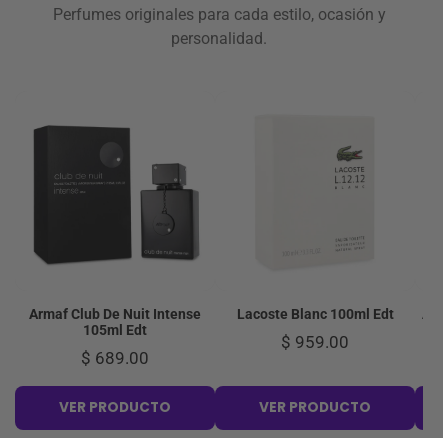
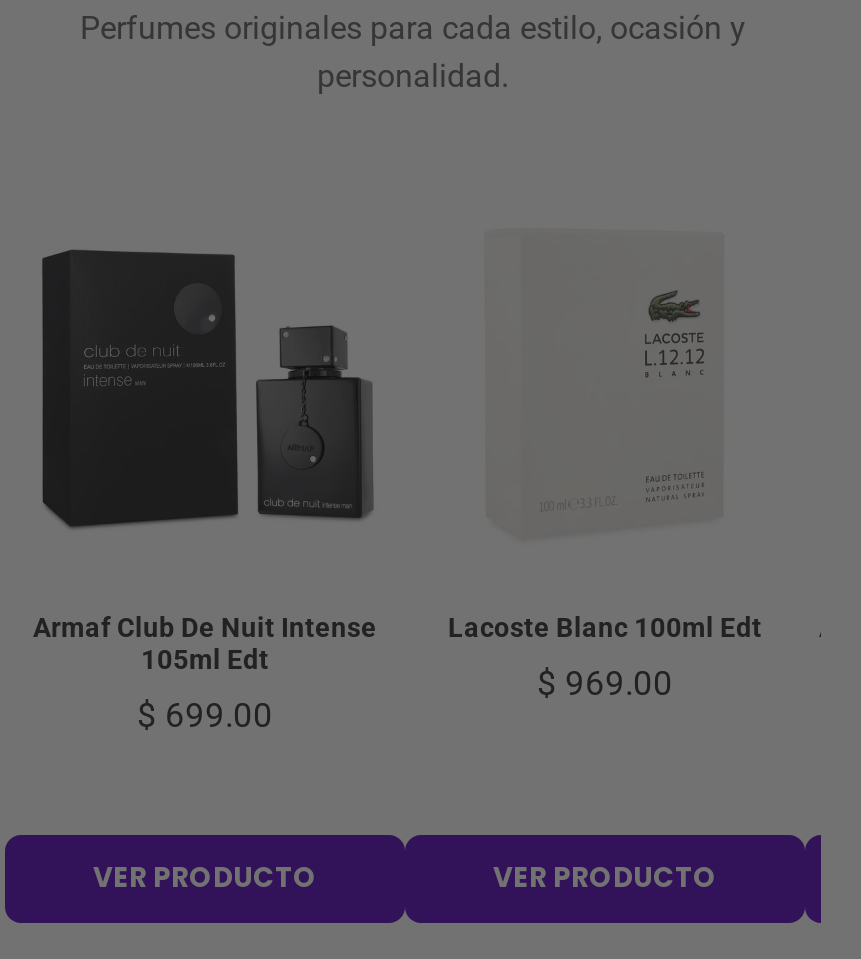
[281,332,349,352] $ 959.00 -> [537,664,673,704] $ 969.00
[81,348,149,368] $ 689.00 -> [137,696,273,736] $ 699.00

